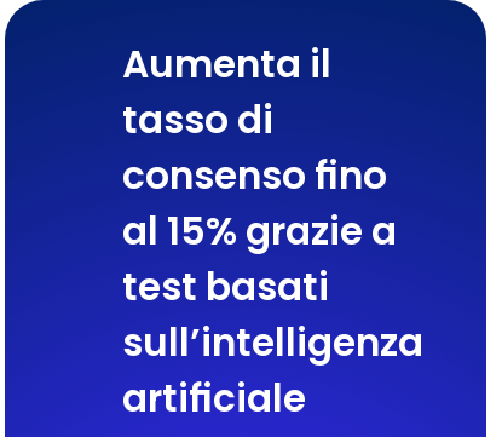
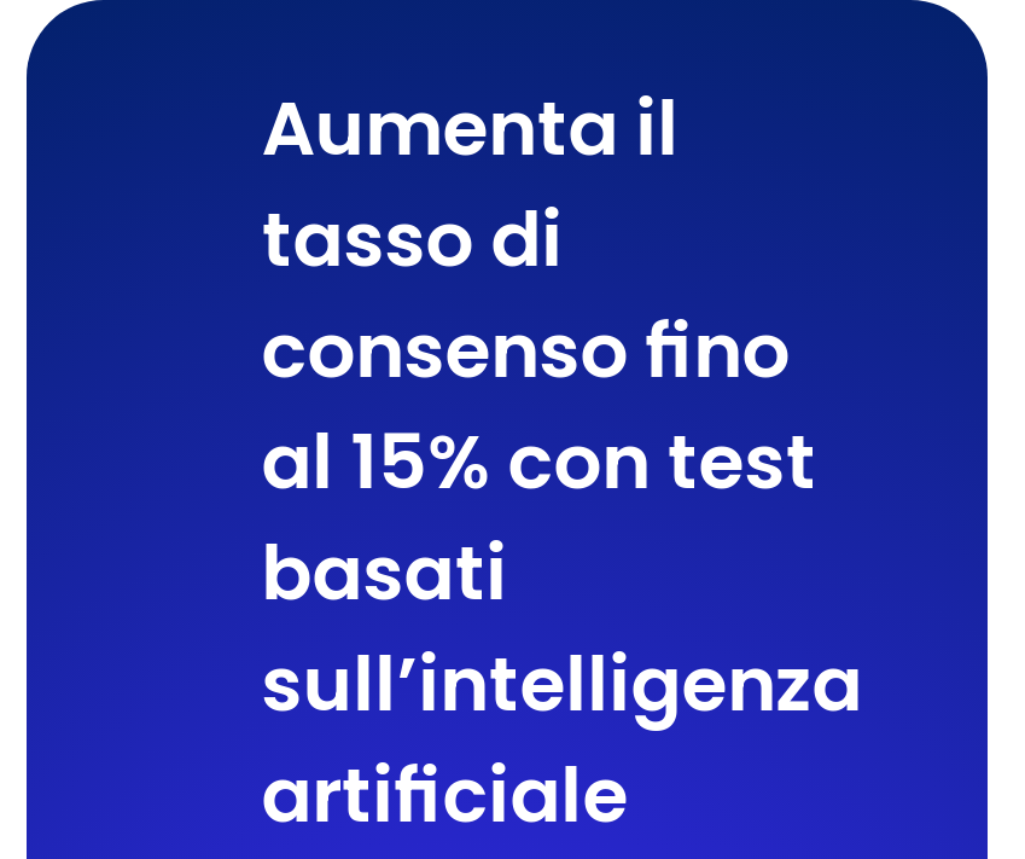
[122,204,397,313] al 15% grazie a | test basati -> [261,408,817,625] al 15% con test | basati

